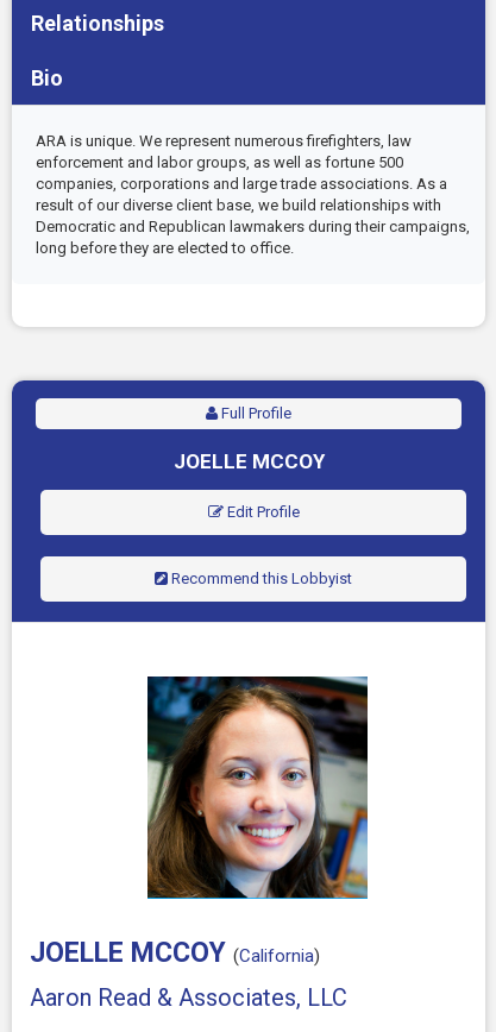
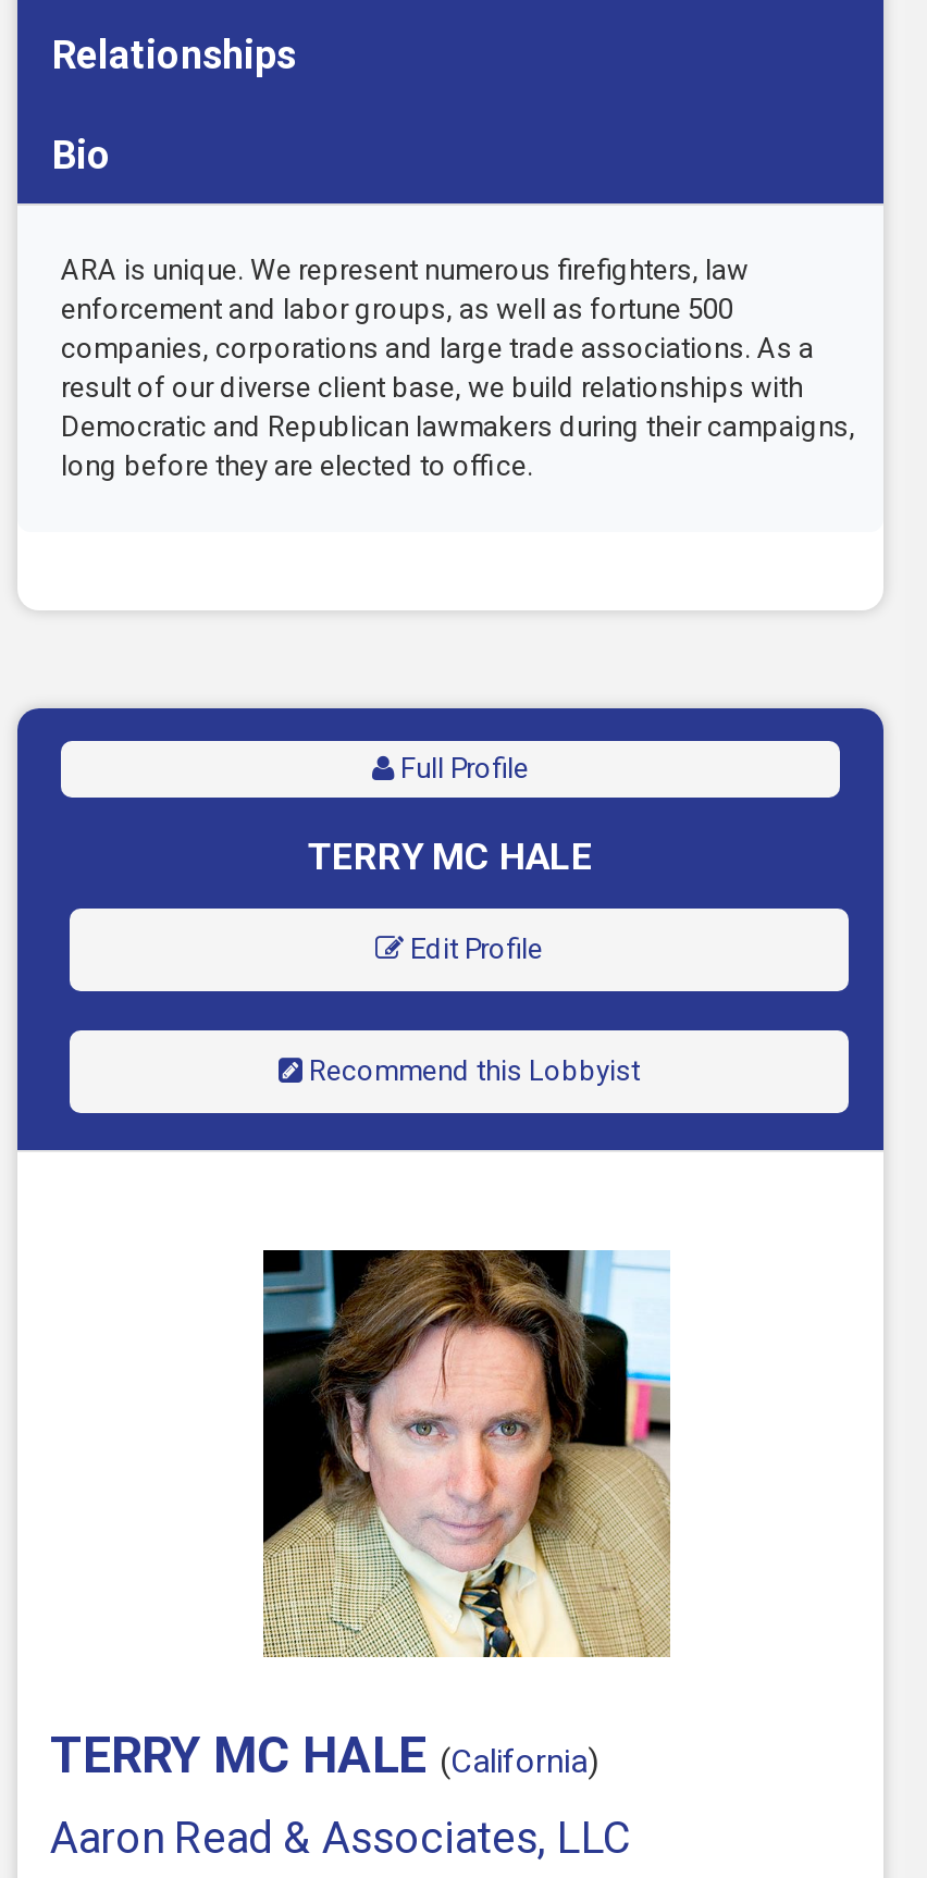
[173,449,324,473] JOELLE MCCOY -> [308,835,593,878] TERRY MC HALE
[30,675,369,969] [image] | JOELLE MCCOY (California) -> [50,1248,672,1786] [image] | TERRY MC HALE (California)

